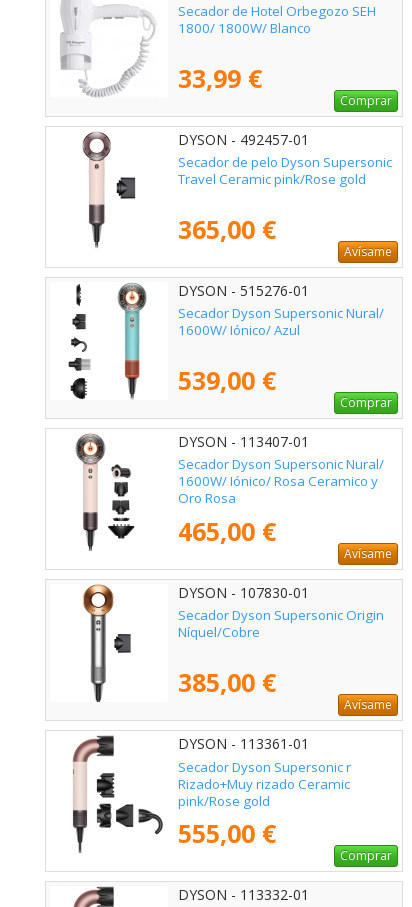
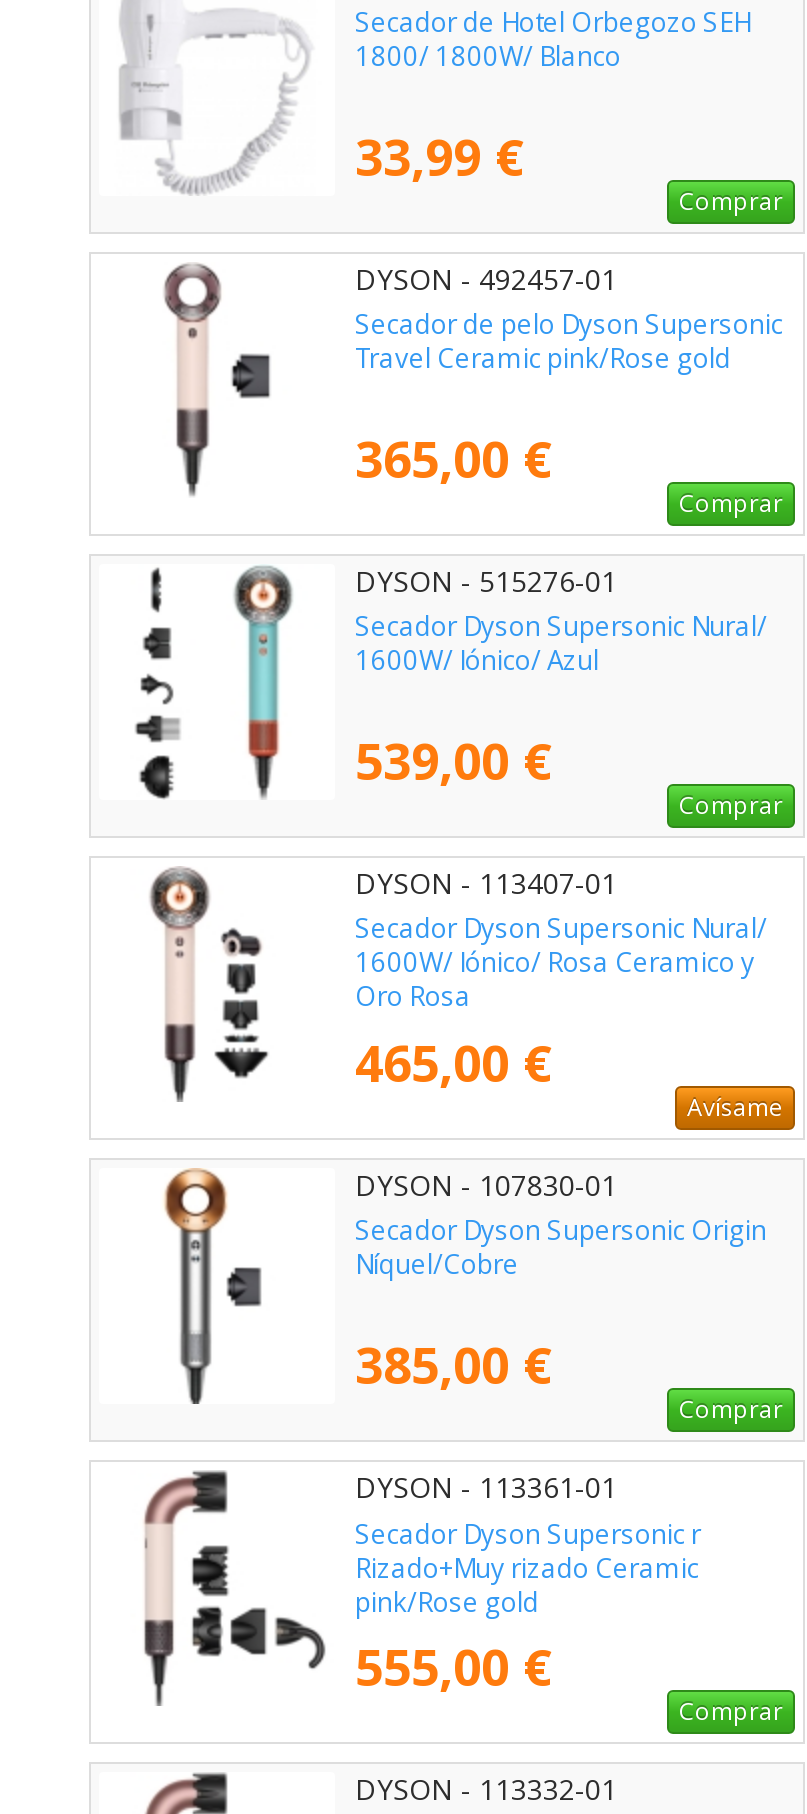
[344,243,392,260] Avísame -> [679,486,783,520] Comprar
[344,696,392,713] Avísame -> [679,1393,783,1427] Comprar

